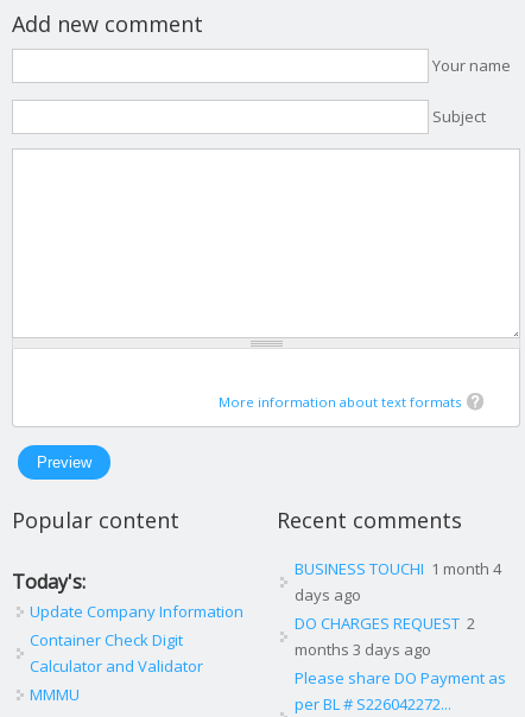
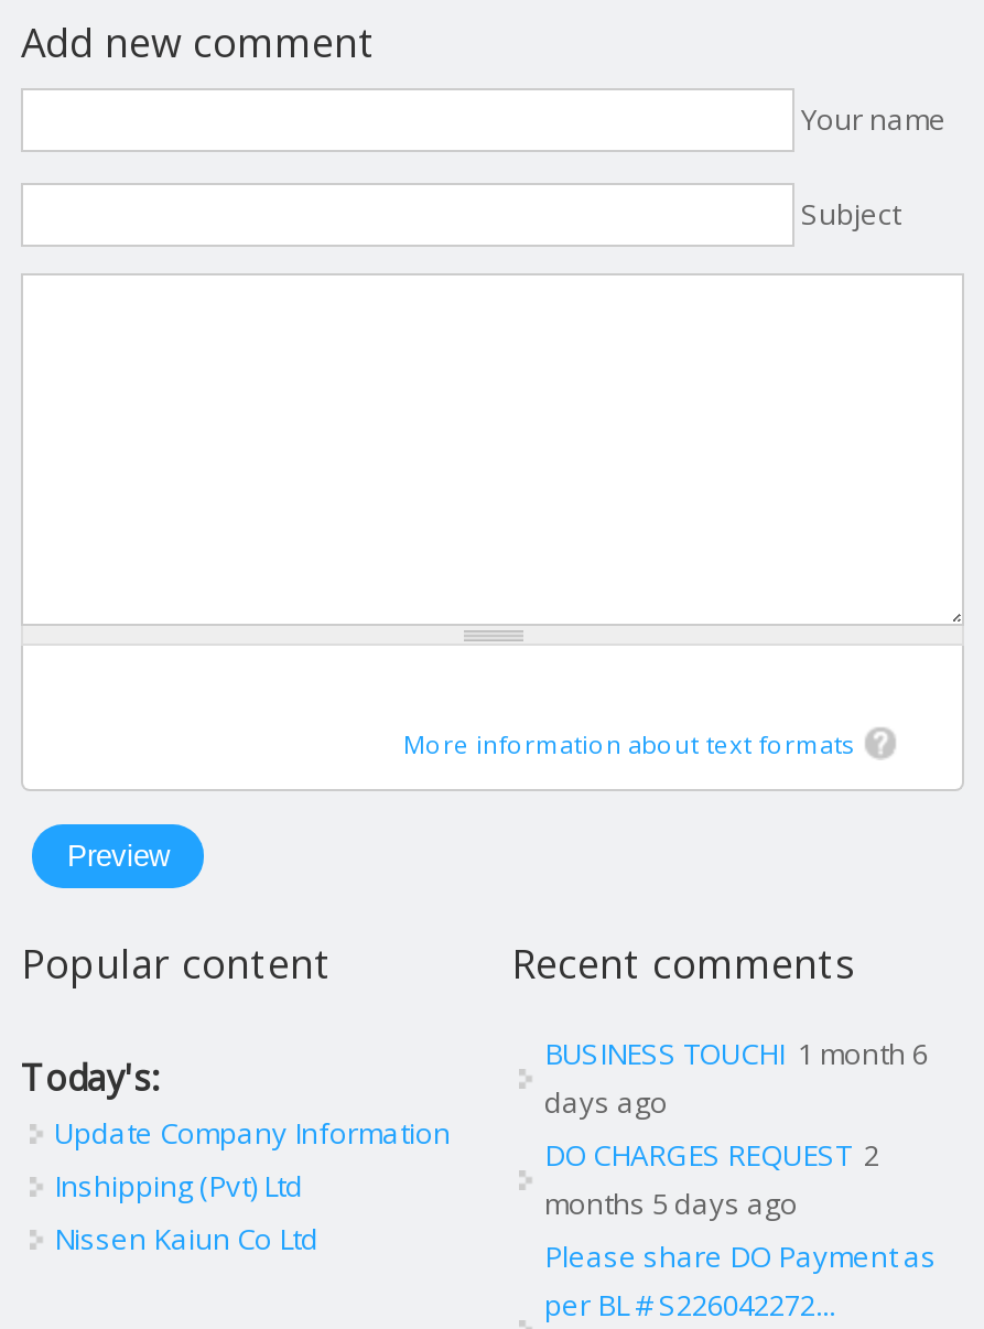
[294,558,501,579] BUSINESS TOUCHI 1 month 4 -> [544,1034,928,1074] BUSINESS TOUCHI 1 month 6
[30,629,203,705] Container Check Digit | Calculator and Validator | MMMU -> [54,1166,318,1259] Inshipping (Pvt) Ltd | Nissen Kaiun Co Ltd
[294,639,431,660] months 3 days ago -> [544,1184,798,1223] months 5 days ago

